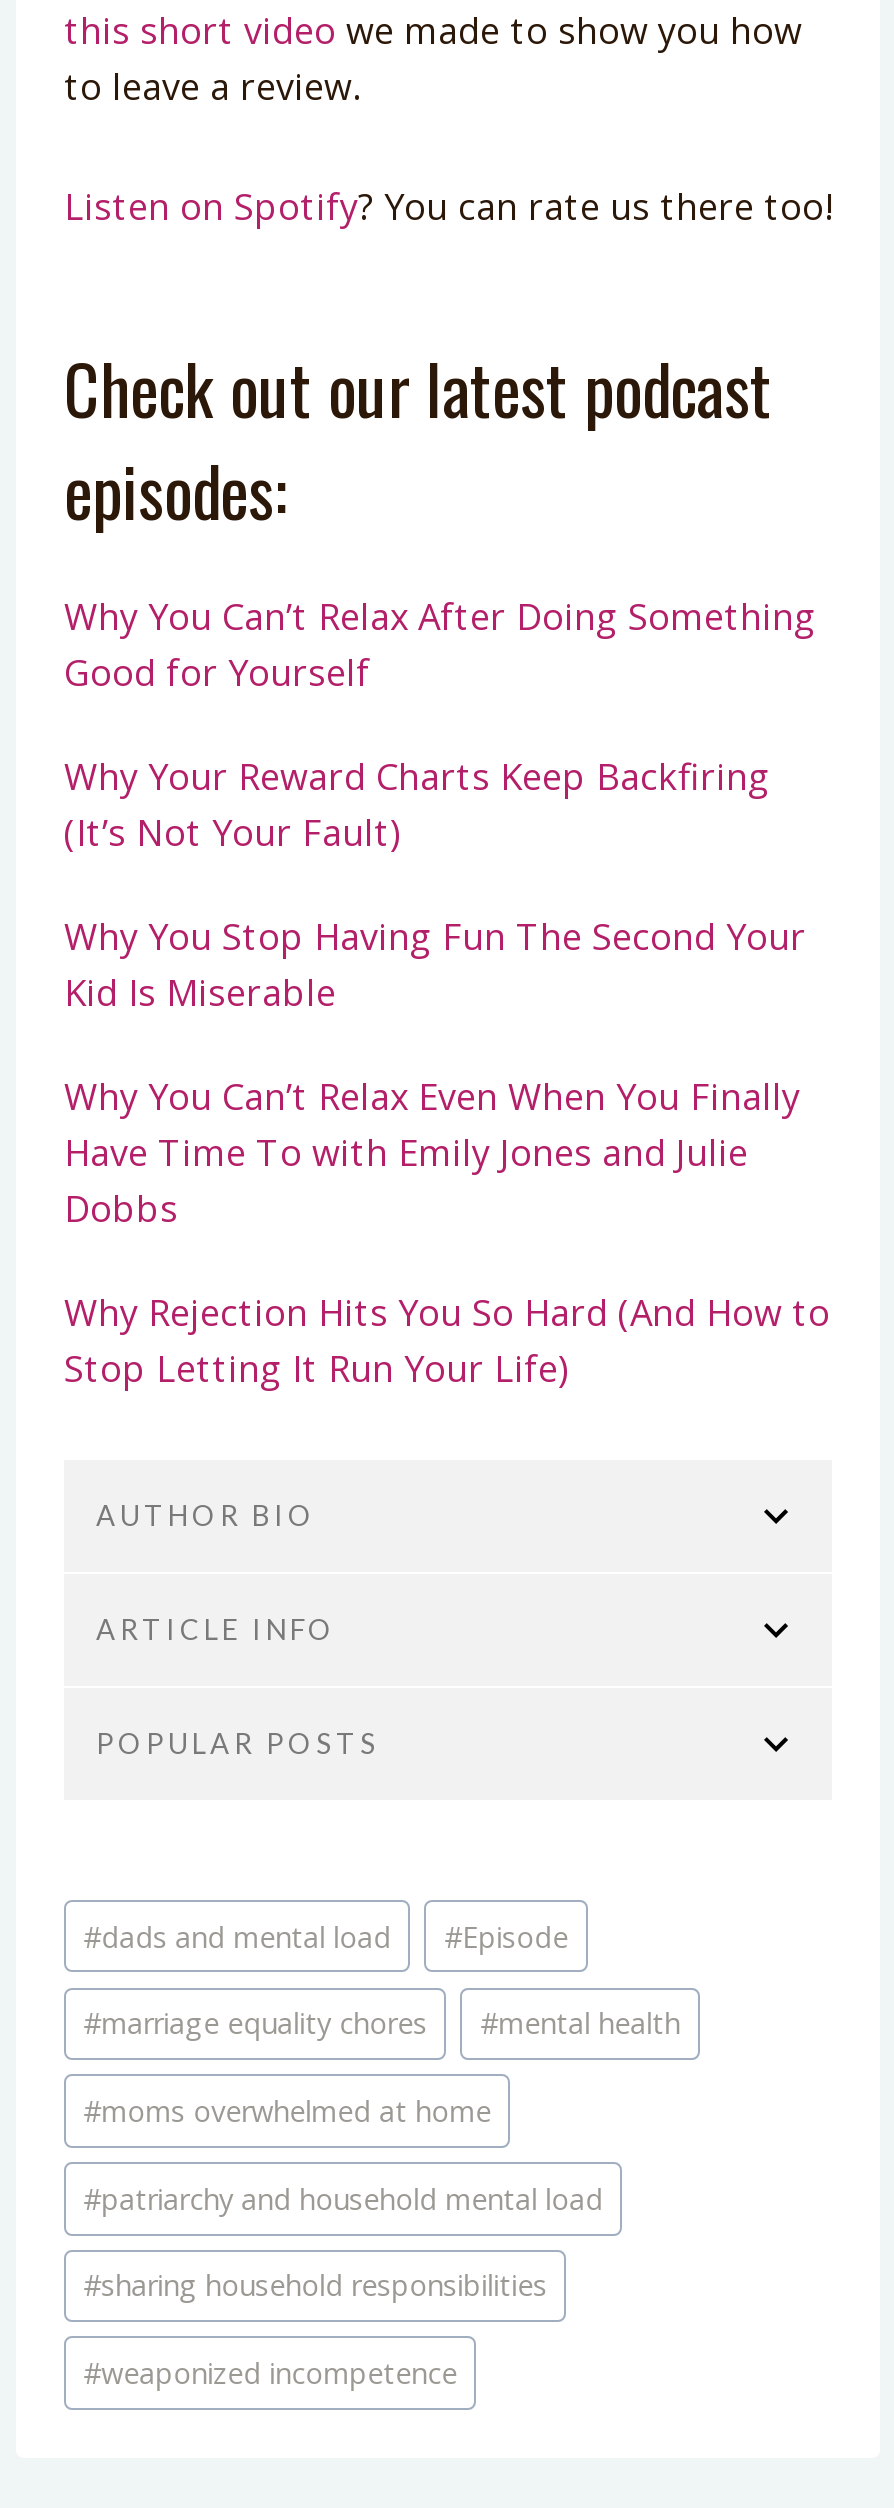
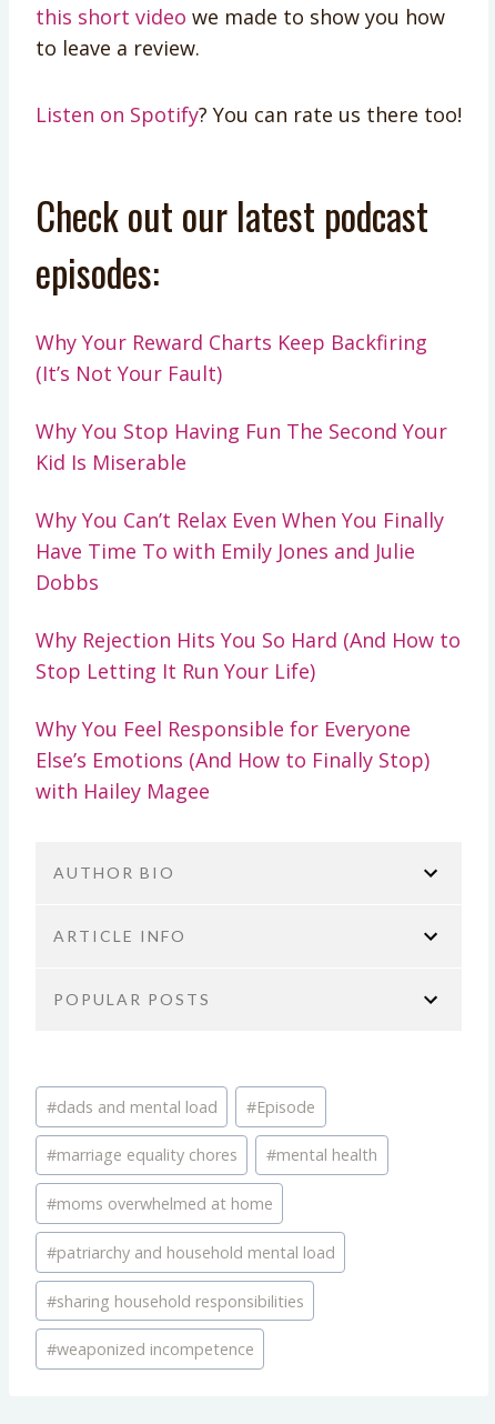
[64,592,816,696] Why You Can’t Relax After Doing Something | Good for Yourself -> none
moved [64,752,830,1392] -> [36,329,461,684]: Why Your Reward Charts Keep Backfiring | (It’s Not Your Fault) | Why You Stop Having Fun The Second Your | ... | Why Rejection Hits You So Hard (And How to | Stop Letting It Run Your Life)
none -> [36,715,430,804] Why You Feel Responsible for Everyone | Else’s Emotions (And How to Finally Stop) | with Hailey Magee

